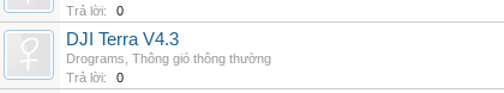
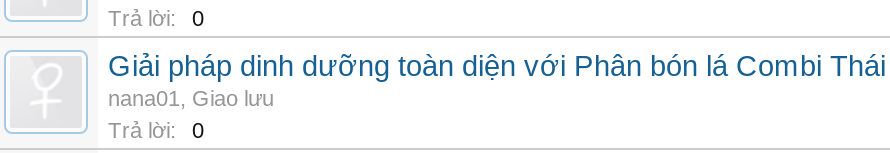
[66,30,271,66] DJI Terra V4.3 | Drograms, Thông gió thông thường -> [108,50,886,110] Giải pháp dinh dưỡng toàn diện với Phân bón lá Combi Thái | nana01, Giao lưu

